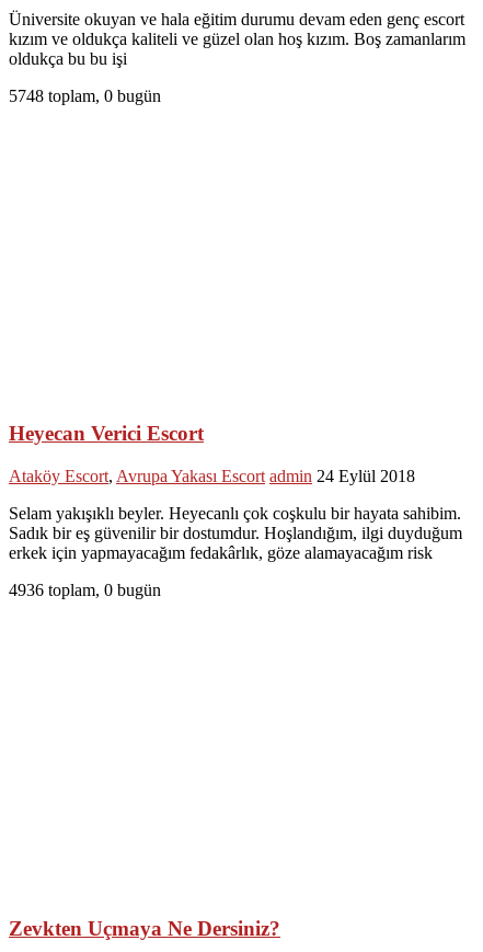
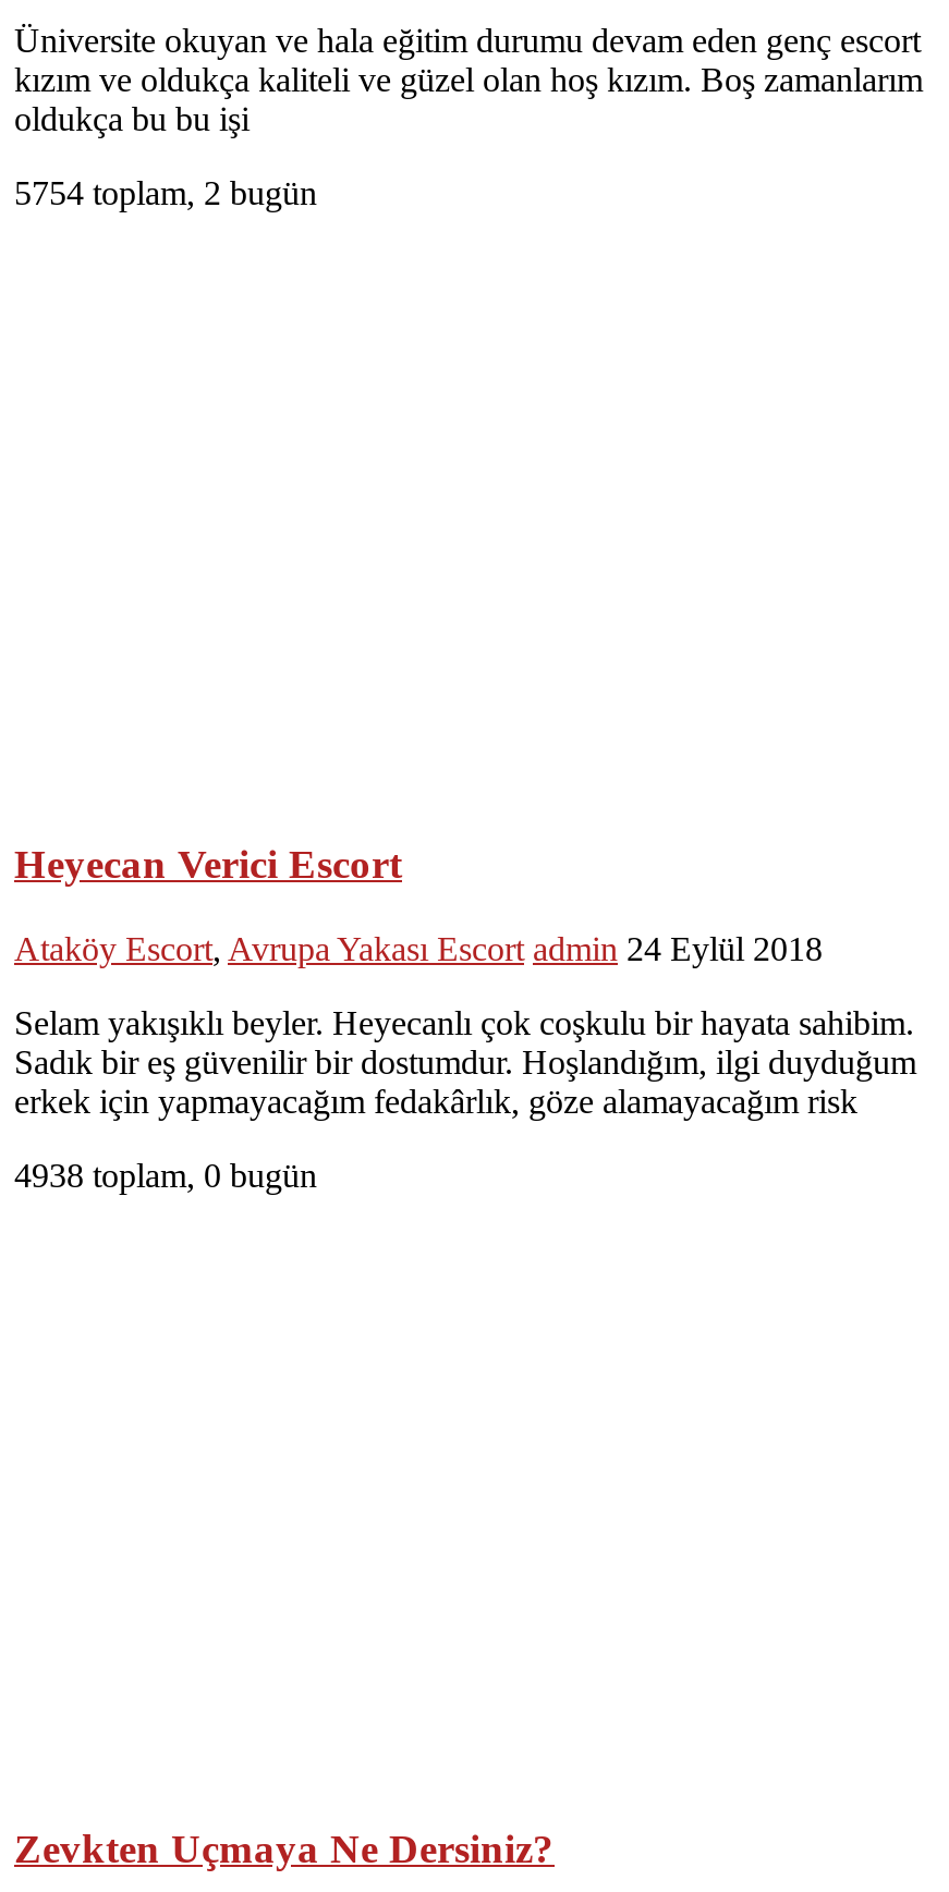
[9,86,161,105] 5748 toplam, 0 bugün -> [14,173,317,210] 5754 toplam, 2 bugün
[9,581,161,599] 4936 toplam, 0 bugün -> [14,1157,317,1194] 4938 toplam, 0 bugün

